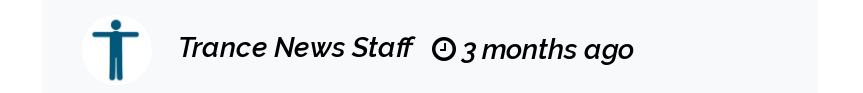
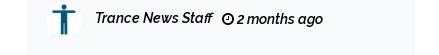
[178,31,634,65] Trance News Staff 3 months ago -> [95,10,323,27] Trance News Staff 2 months ago

